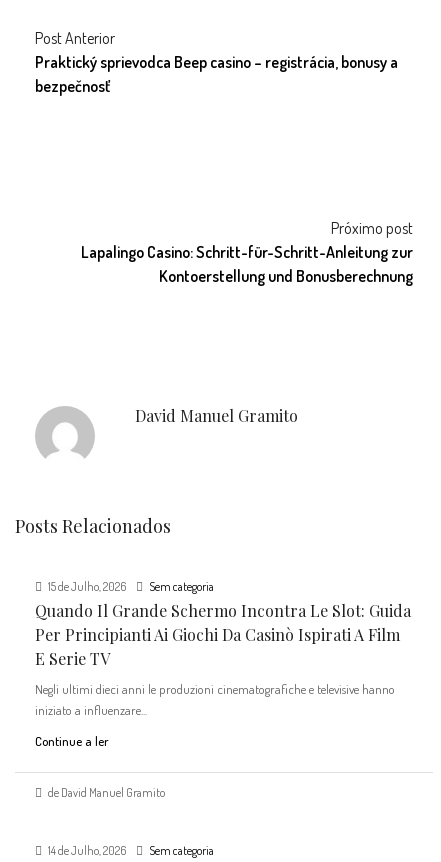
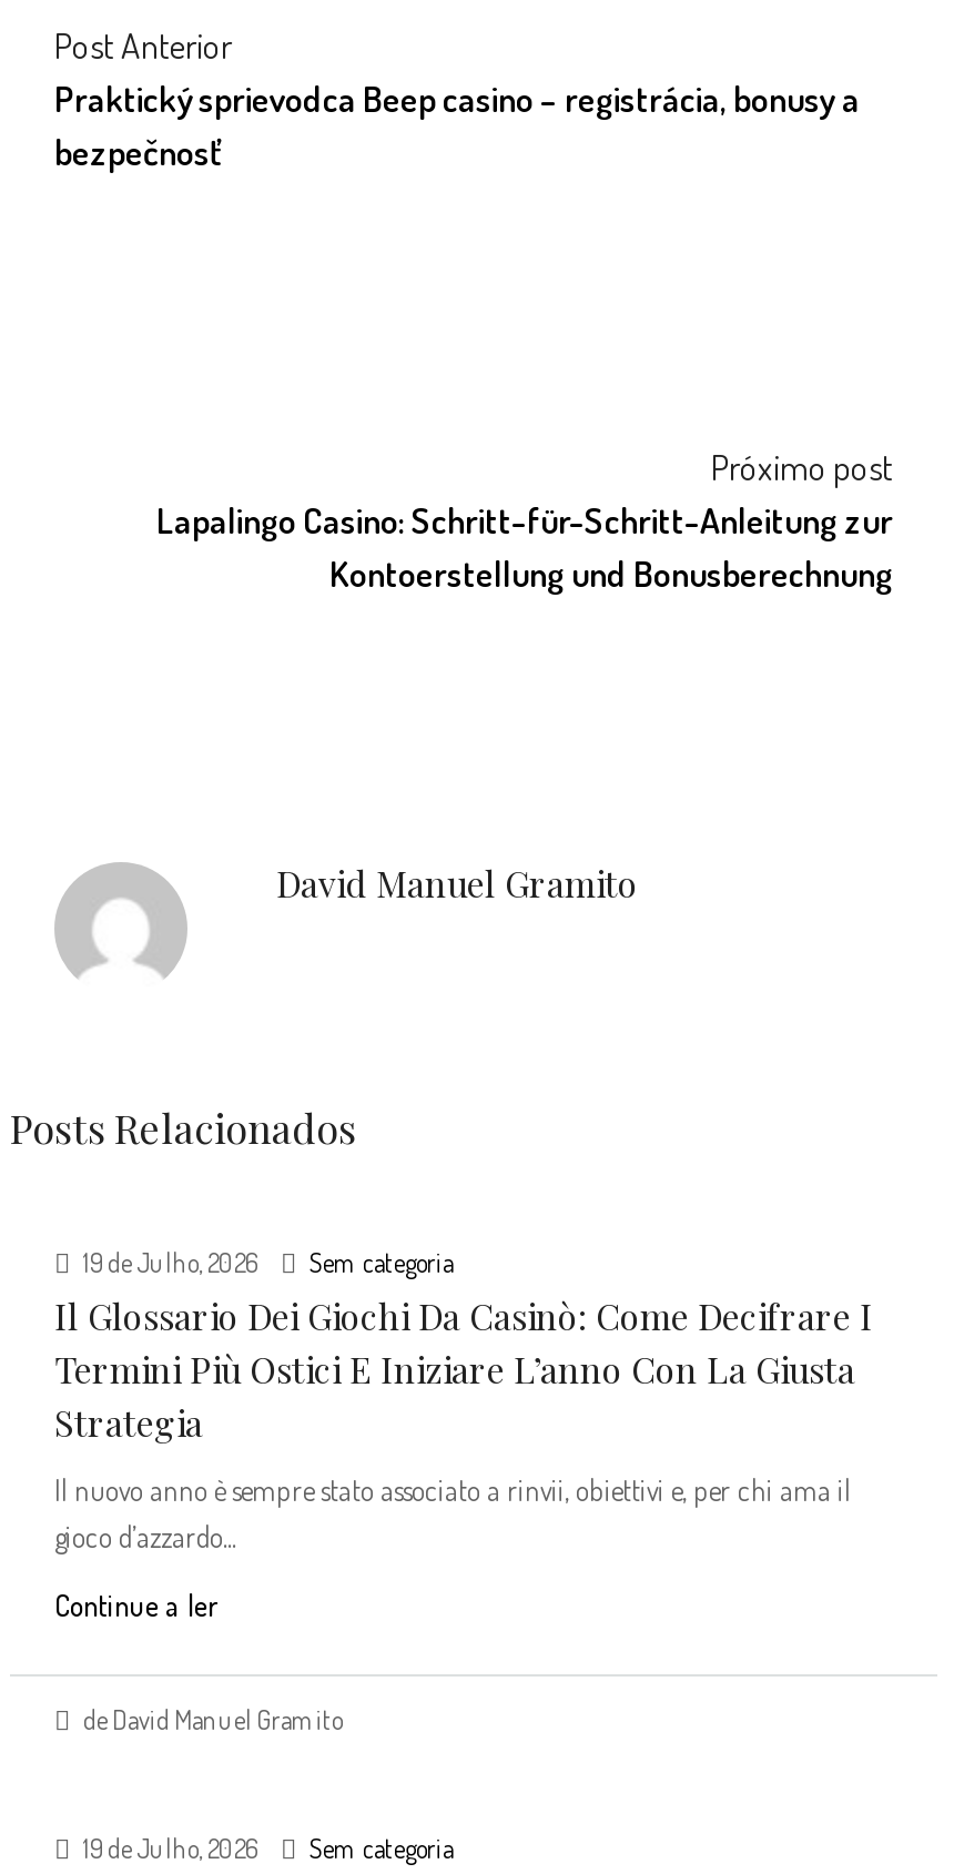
[46,579,214,594] 15 de Julho, 2026 Sem categoria -> [79,1245,454,1278] 19 de Julho, 2026 Sem categoria
[35,600,411,669] Quando Il Grande Schermo Incontra Le Slot: Guida | Per Principianti Ai Giochi Da Casinò Ispirati A Film | E Serie TV -> [54,1292,873,1445] Il Glossario Dei Giochi Da Casinò: Come Decifrare I | Termini Più Ostici E Iniziare L’anno Con La Giusta | Strategia
[35,681,395,718] Negli ultimi dieci anni le produzioni cinematografiche e televisive hanno | iniziato a influenzare... -> [54,1471,851,1554] Il nuovo anno è sempre stato associato a rinvii, obiettivi e, per chi ama il | gioco d’azzardo...
[46,843,214,858] 14 de Julho, 2026 Sem categoria -> [79,1831,454,1864] 19 de Julho, 2026 Sem categoria

